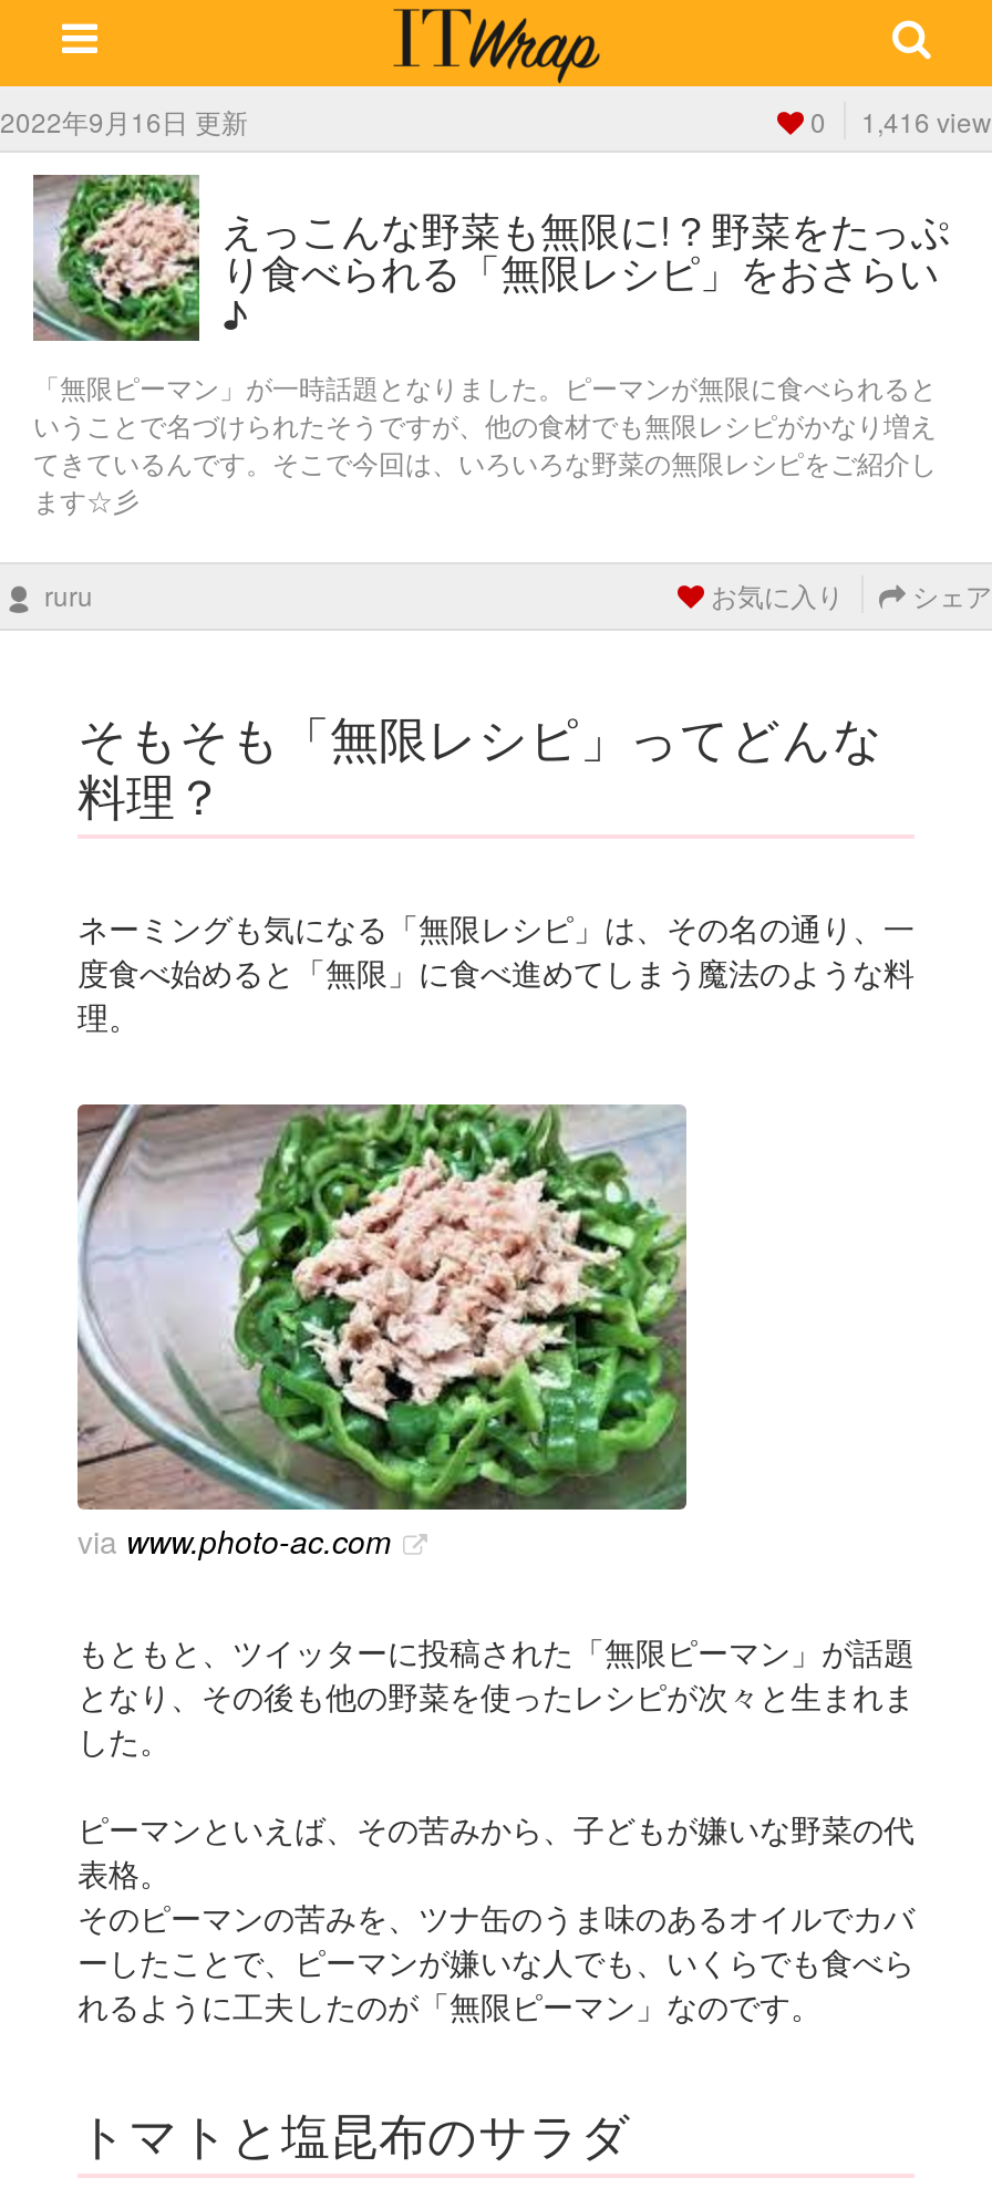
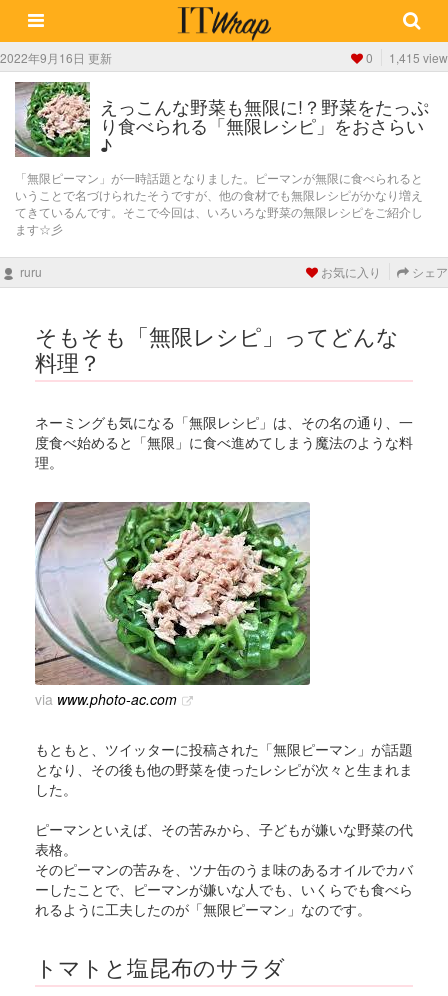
[804,102,992,139] 0 1,416 view -> [363,49,448,66] 0 1,415 view

